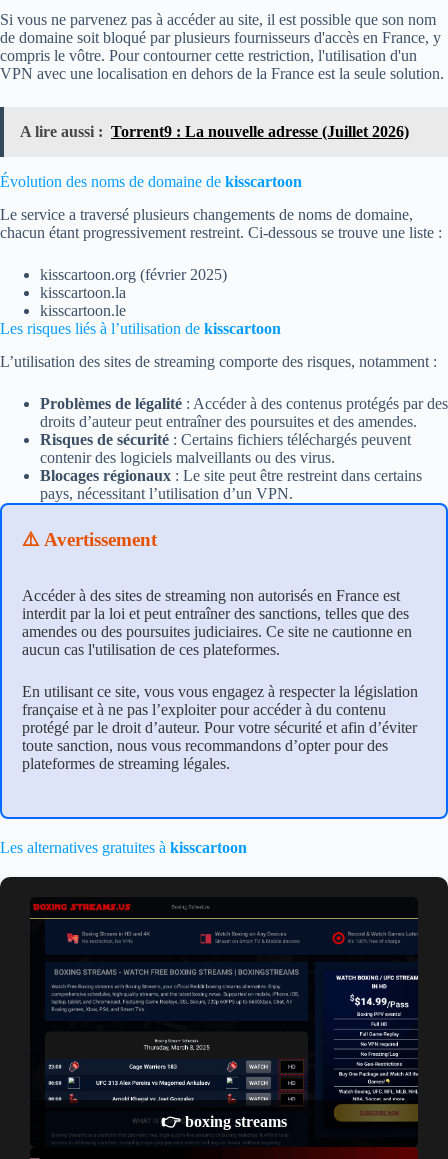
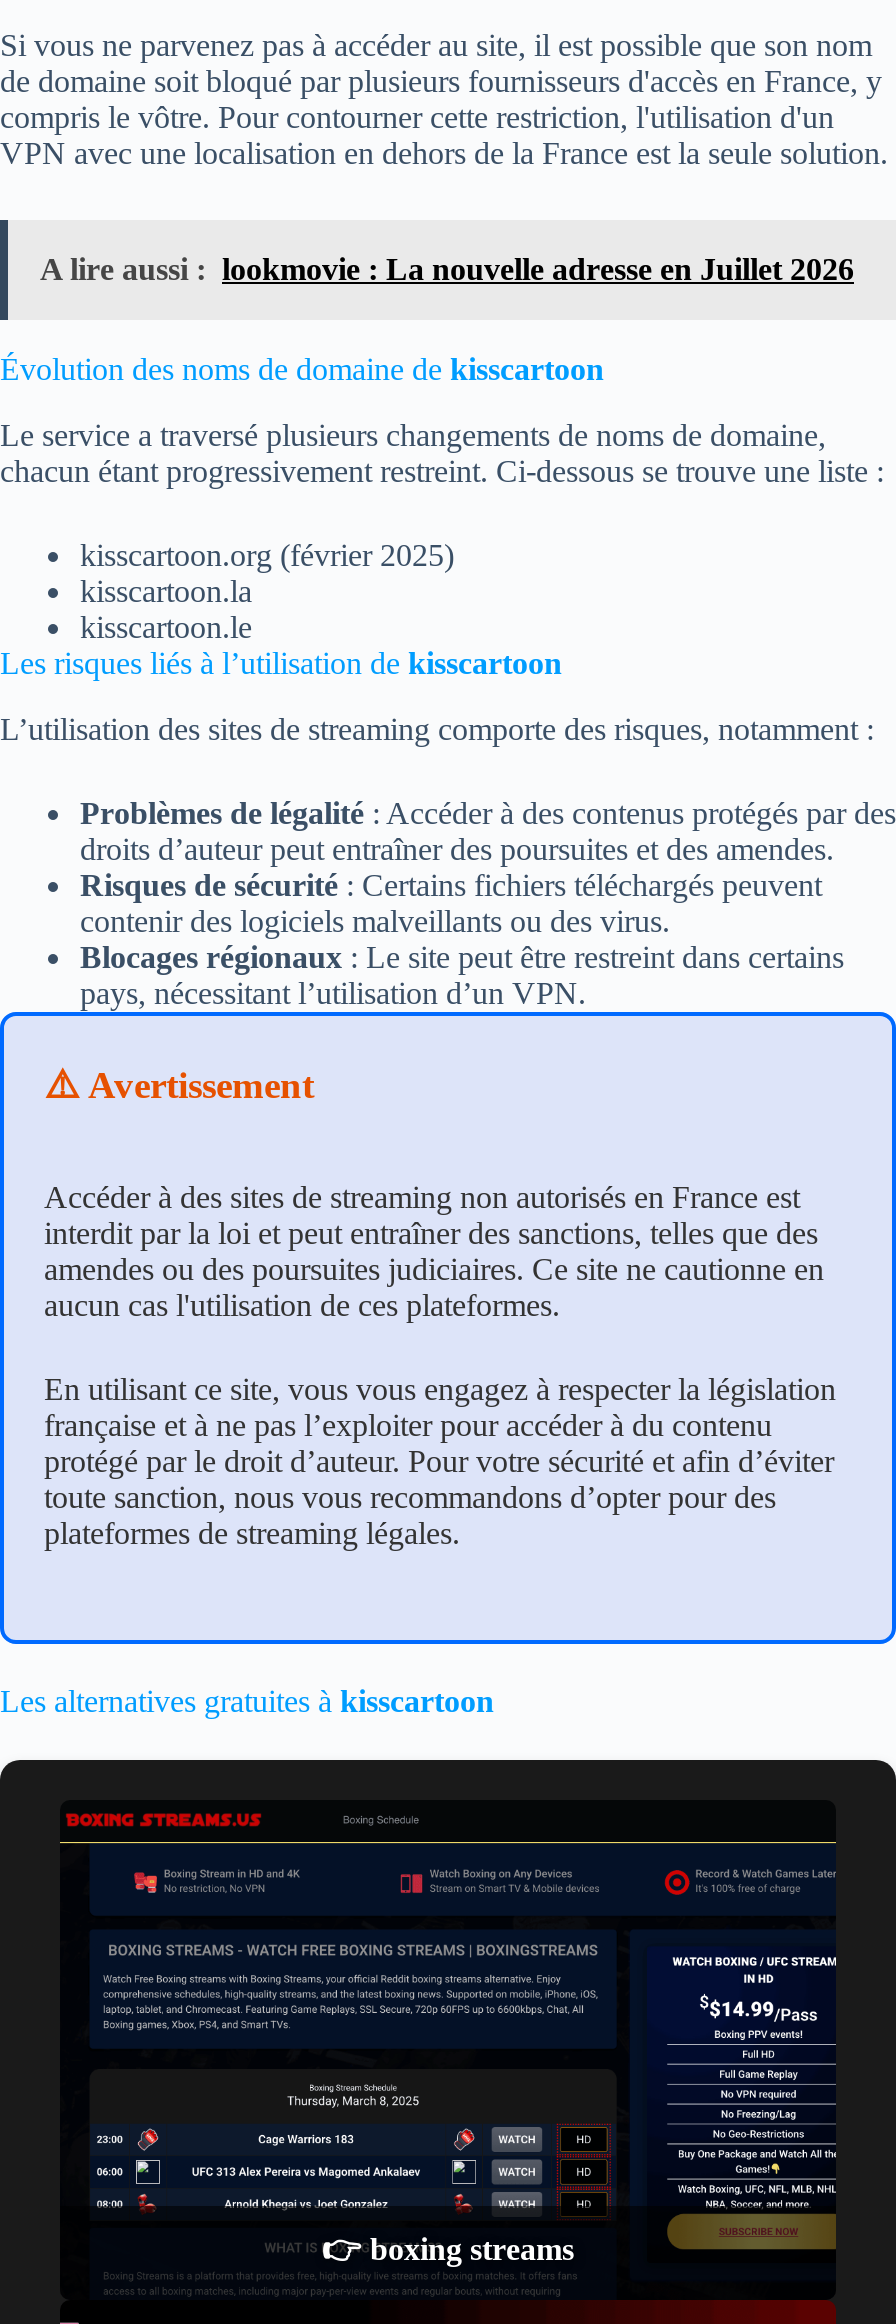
[20,123,409,140] A lire aussi : Torrent9 : La nouvelle adresse (Juillet 2026) -> [40,253,854,287] A lire aussi : lookmovie : La nouvelle adresse en Juillet 2026

